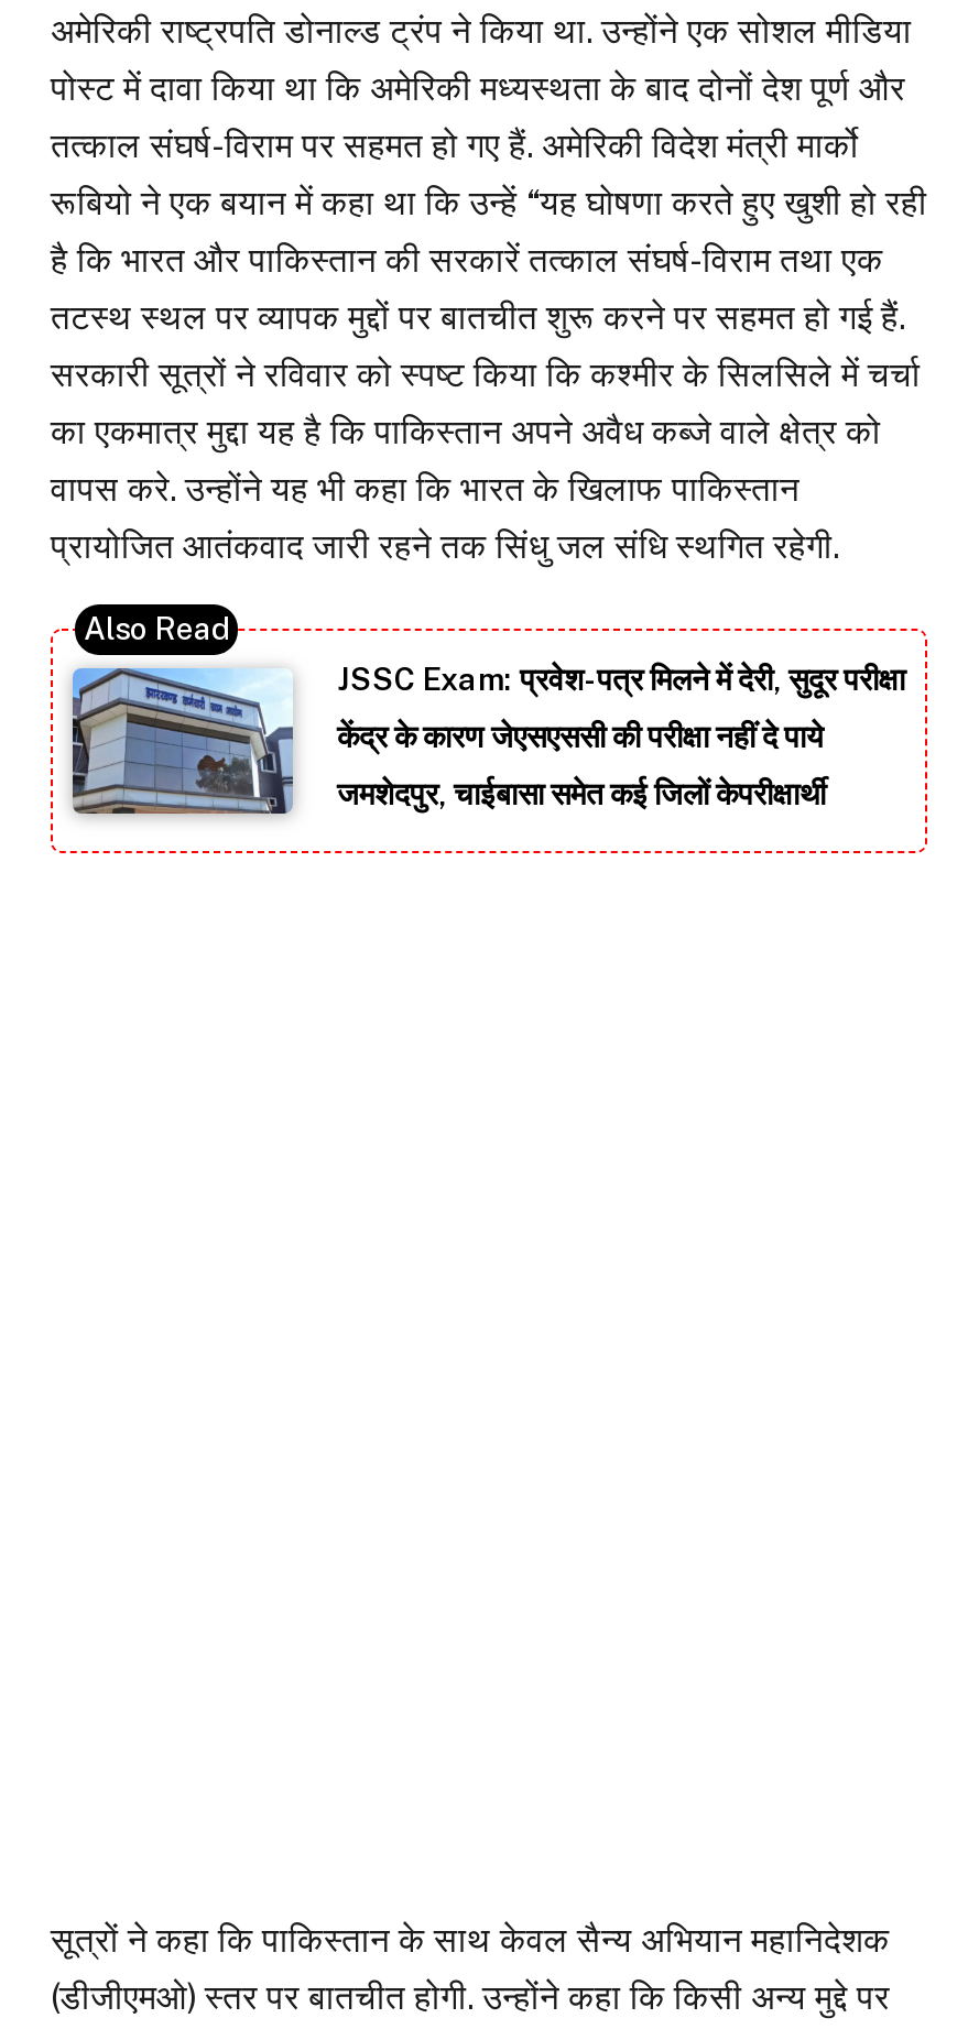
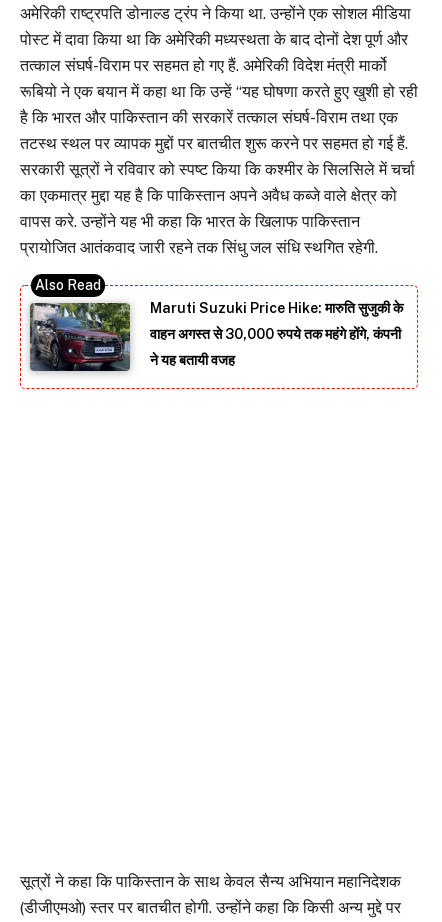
[70,601,905,817] [image] | JSSC Exam: प्रवेश-पत्र मिलने में देरी, सुदूर परीक्षा -> [29,296,403,372] [image] | Maruti Suzuki Price Hike: मारुति सुजुकी के
[337,718,824,754] केंद्र के कारण जेएसएससी की परीक्षा नहीं दे पाये -> [150,326,401,342] वाहन अगस्त से 30,000 रुपये तक महंगे होंगे, कंपनी
[337,776,826,811] जमशेदपुर, चाईबासा समेत कई जिलों केपरीक्षार्थी -> [150,352,235,368] ने यह बतायी वजह

